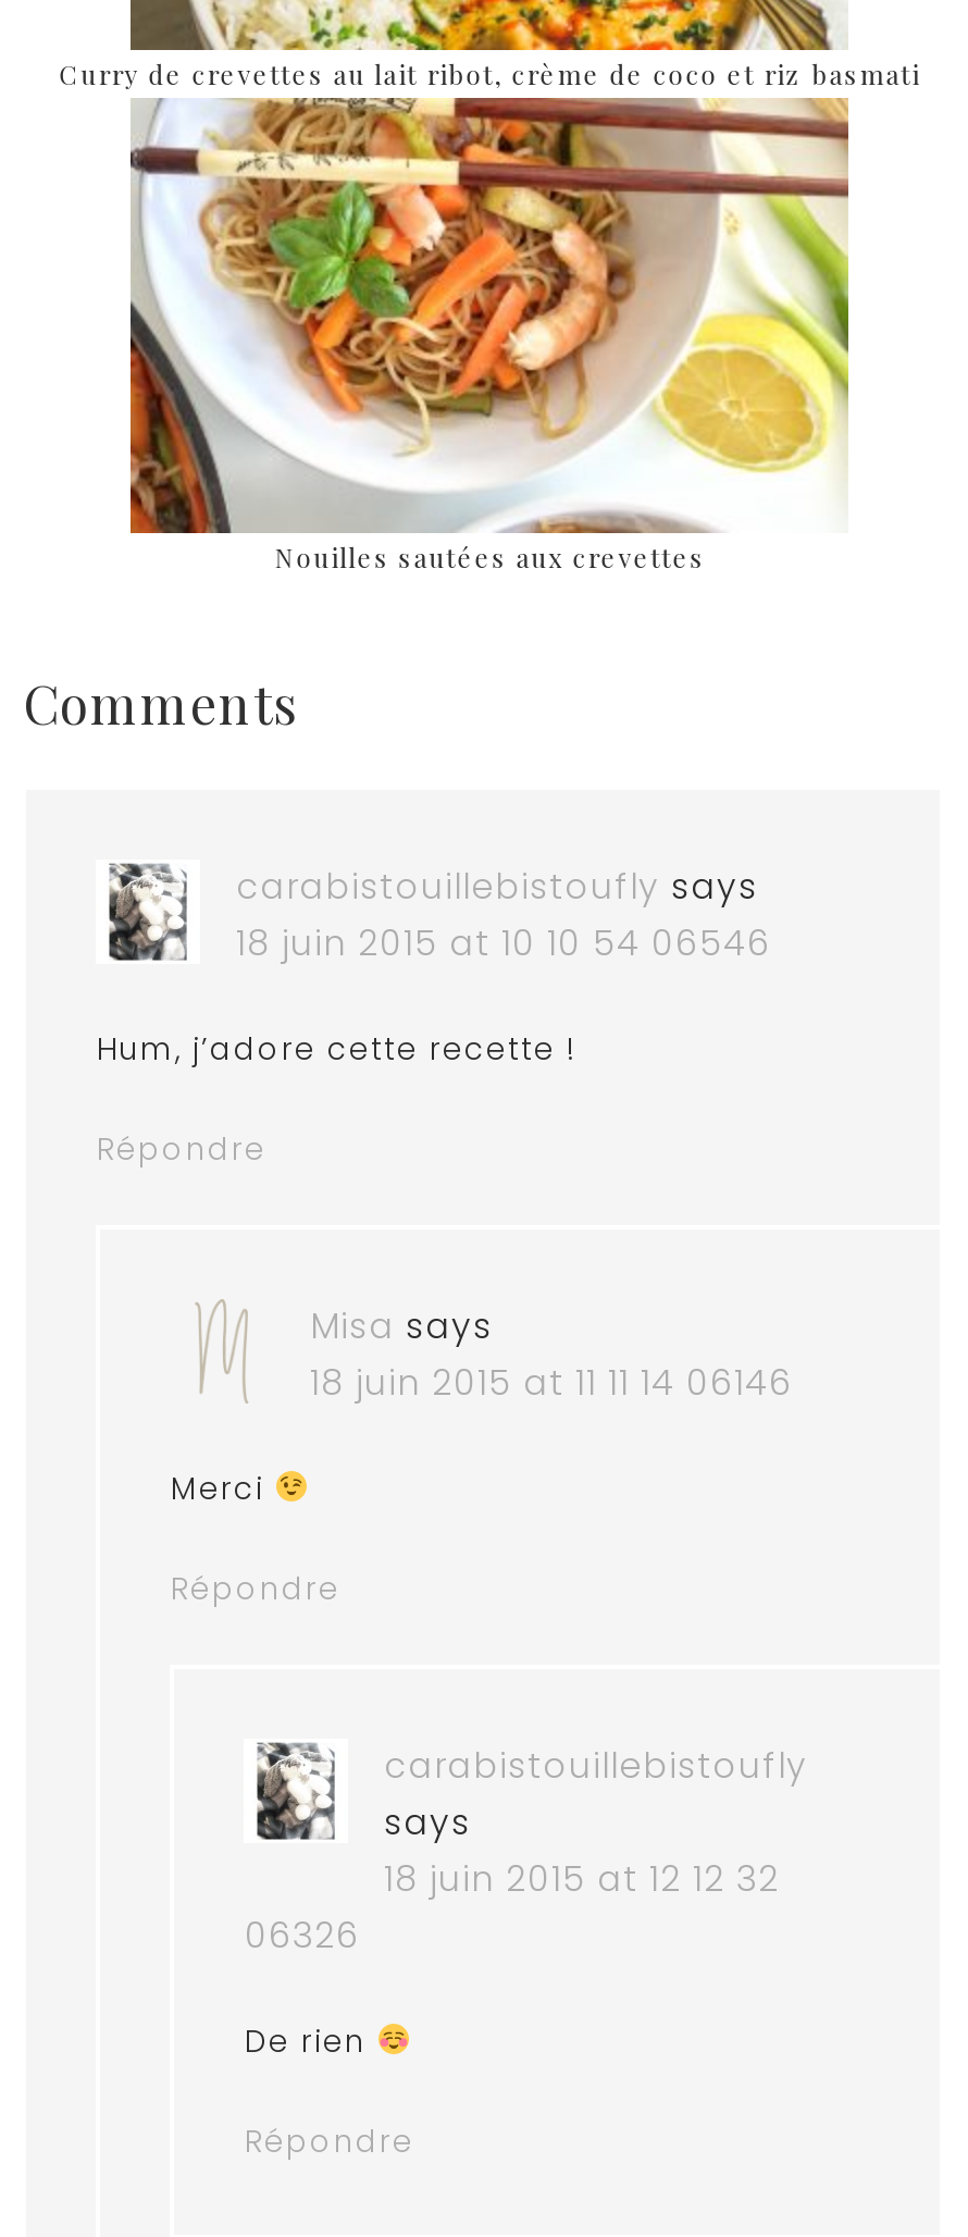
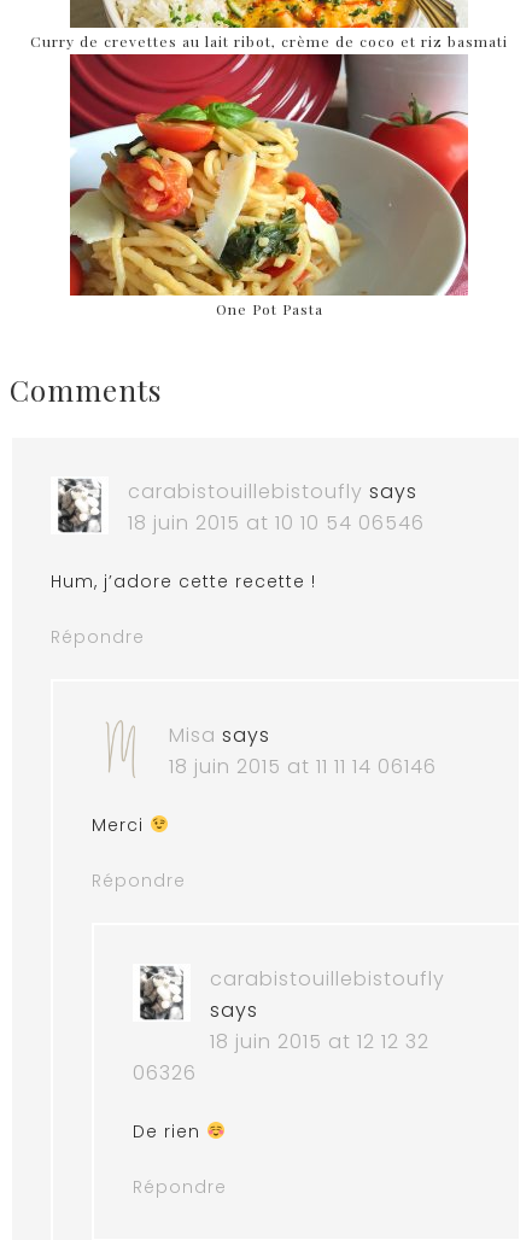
[128,96,851,574] [image] | Nouilles sautées aux crevettes -> [69,53,469,318] [image] | One Pot Pasta

